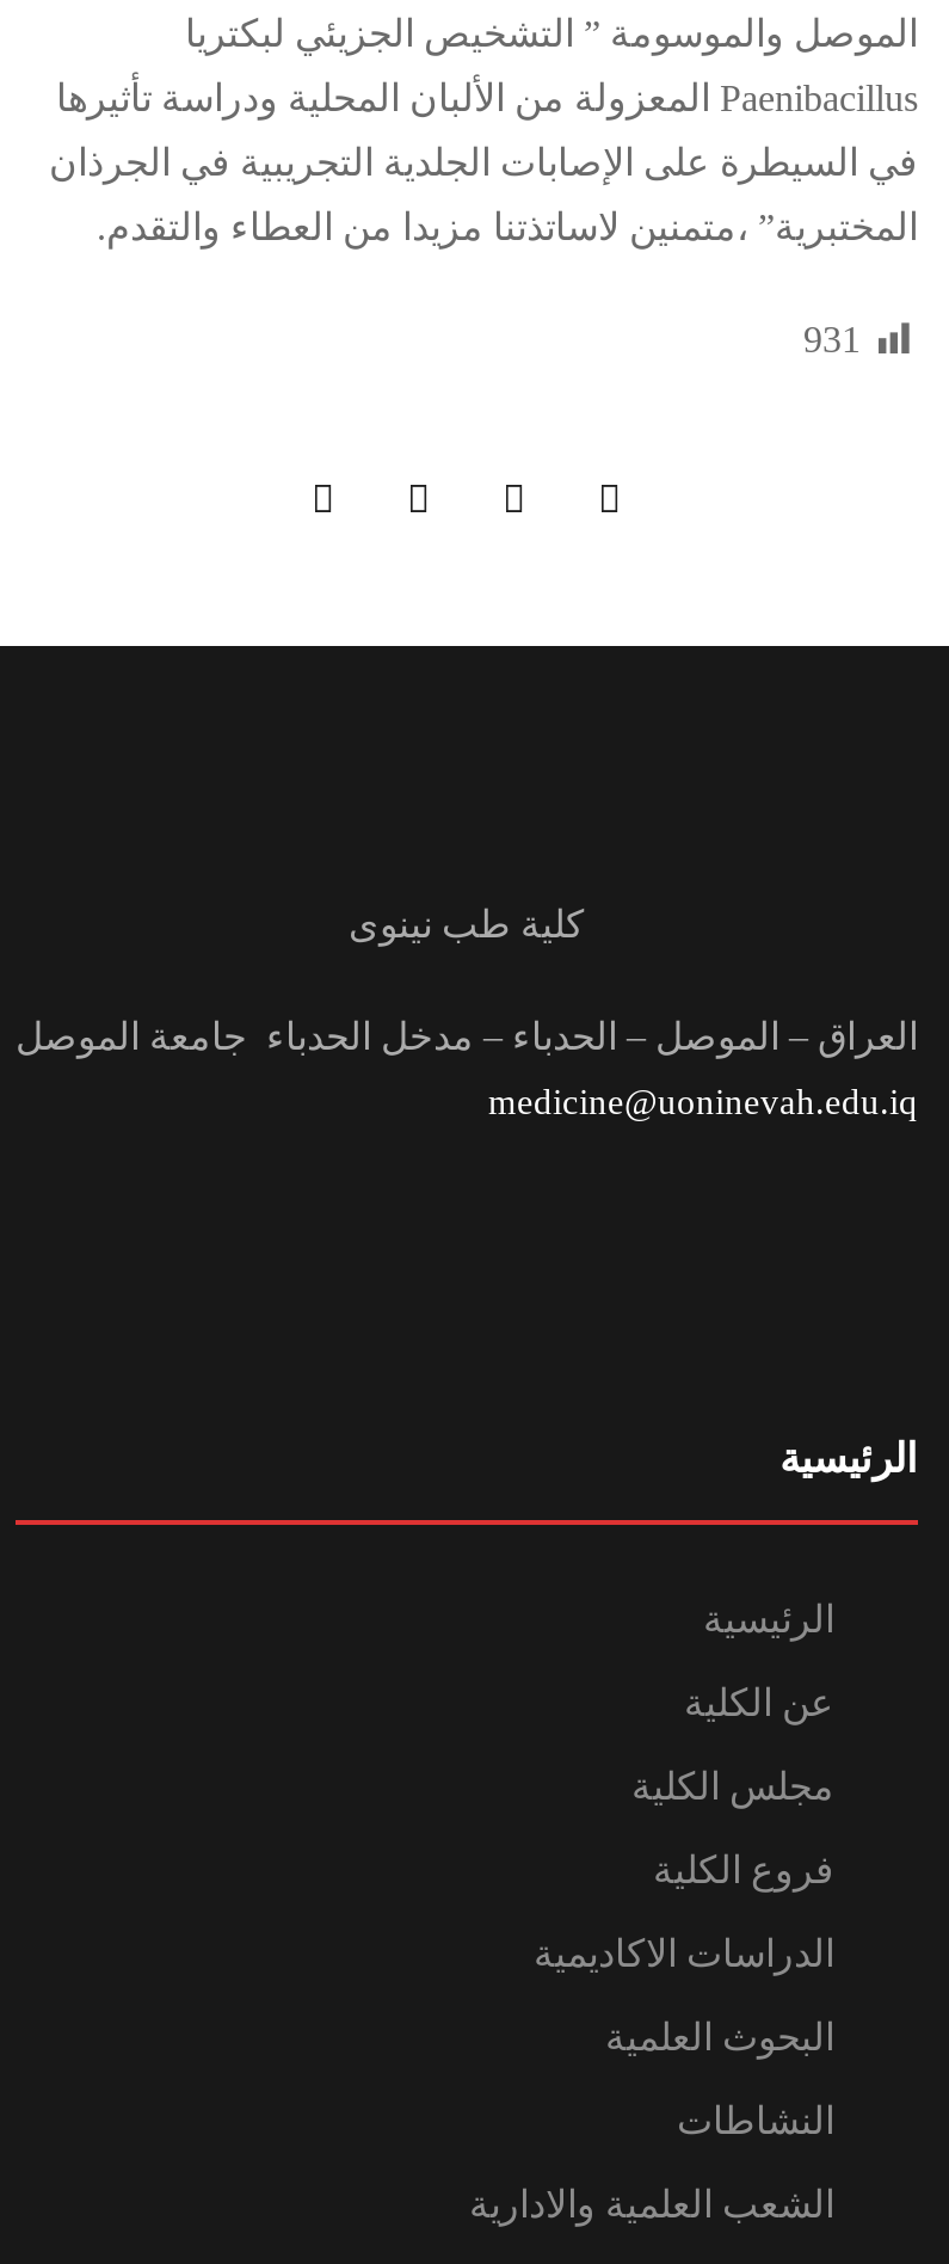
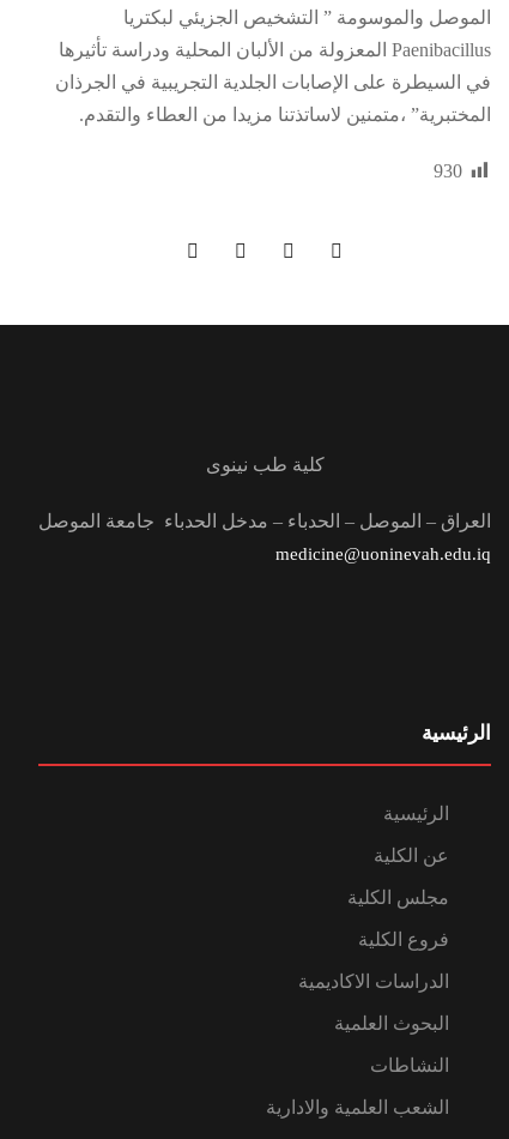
[803,319,861,359] 931 -> [434,161,462,181] 930

